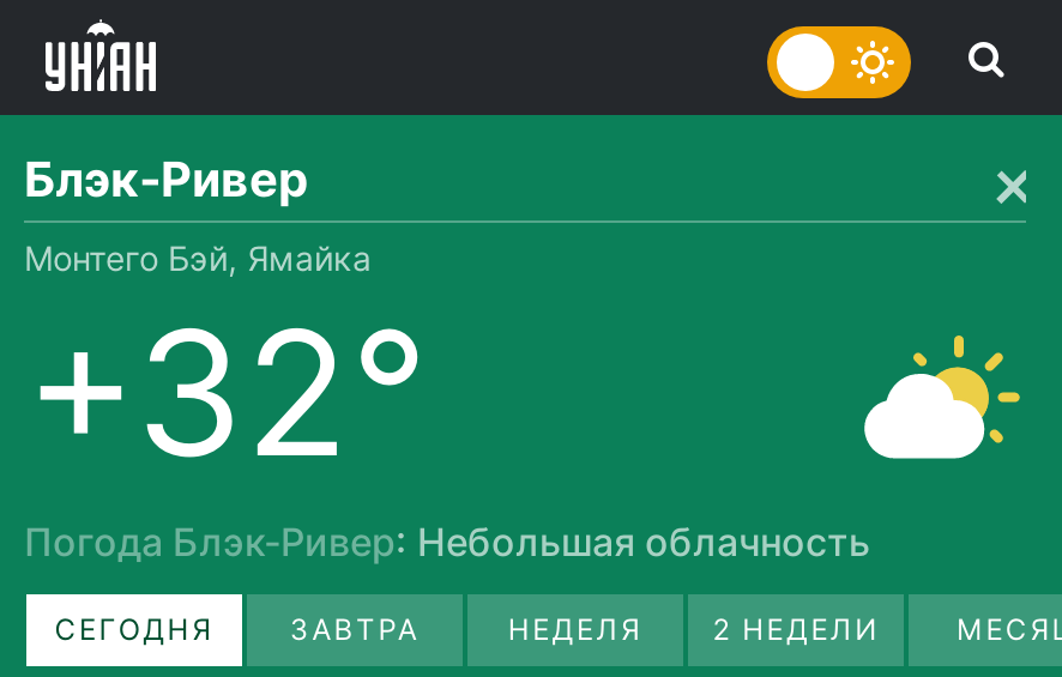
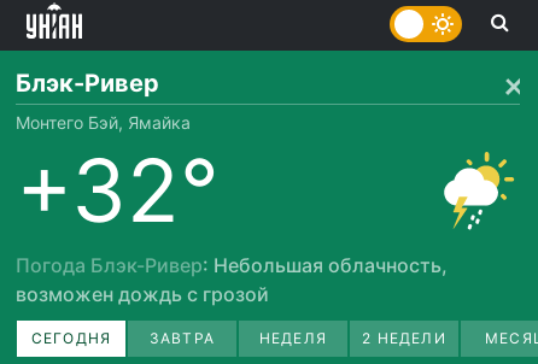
[24,316,1021,566] [image] | Погода Блэк-Ривер: Небольшая облачность -> [16,151,515,306] [image] | Погода Блэк-Ривер: Небольшая облачность, | возможен дождь с грозой

